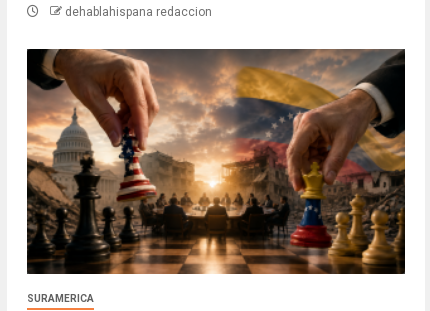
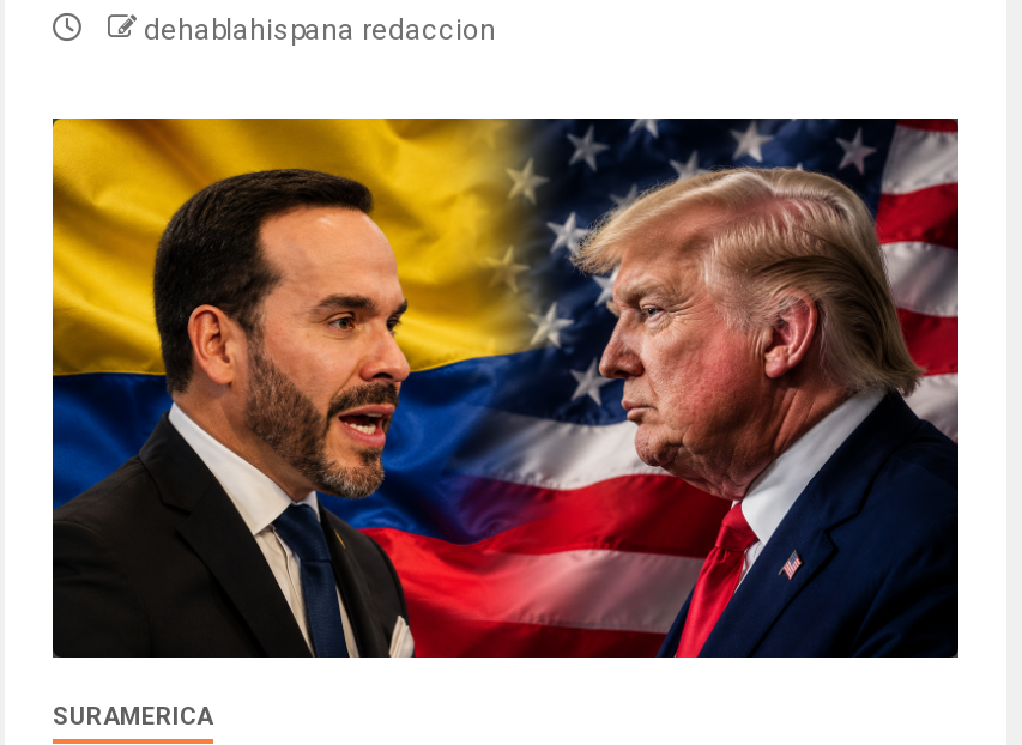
[26,48,406,275] [image] -> [50,115,961,661] [image]

